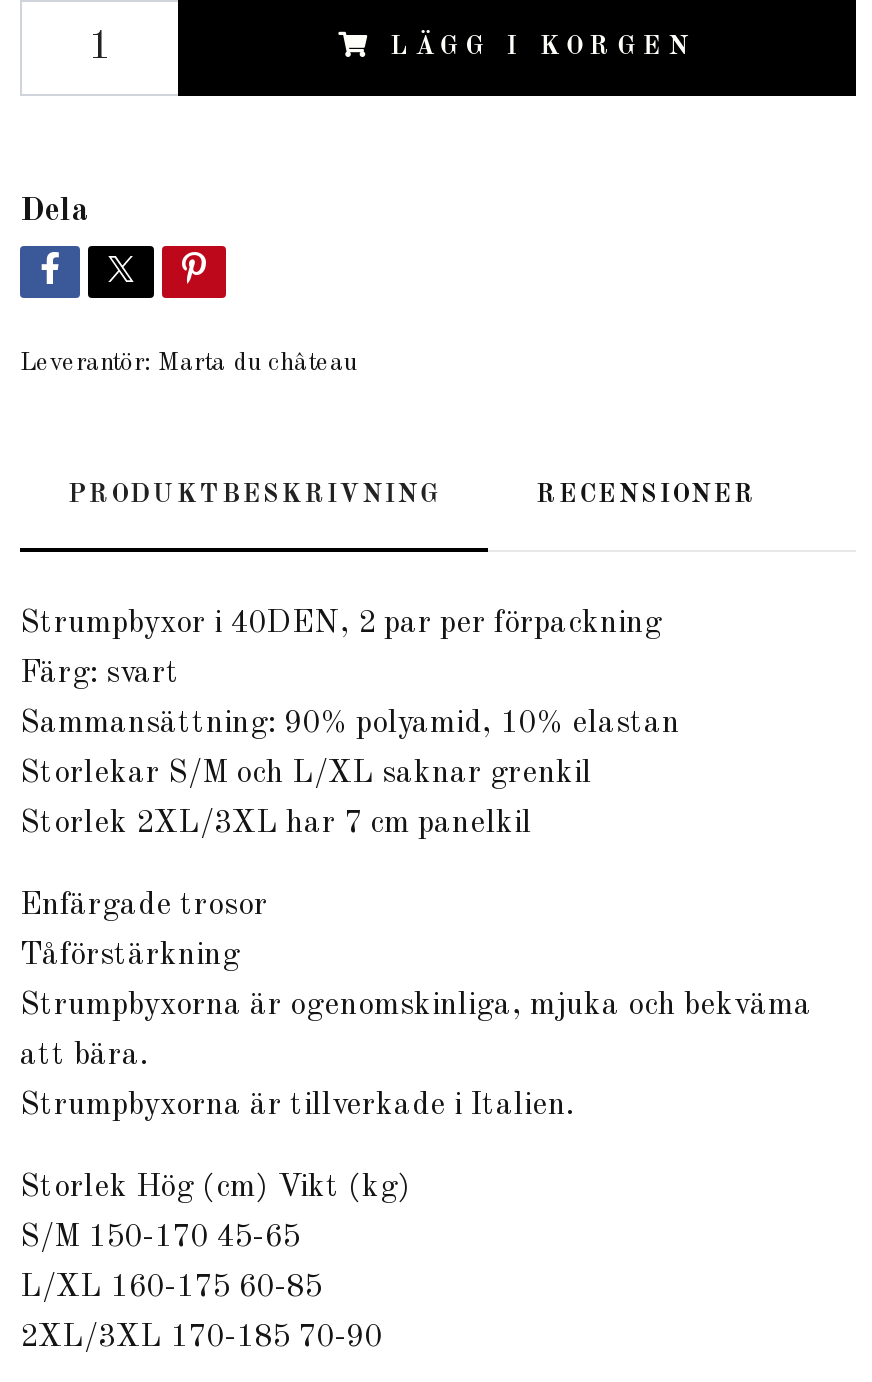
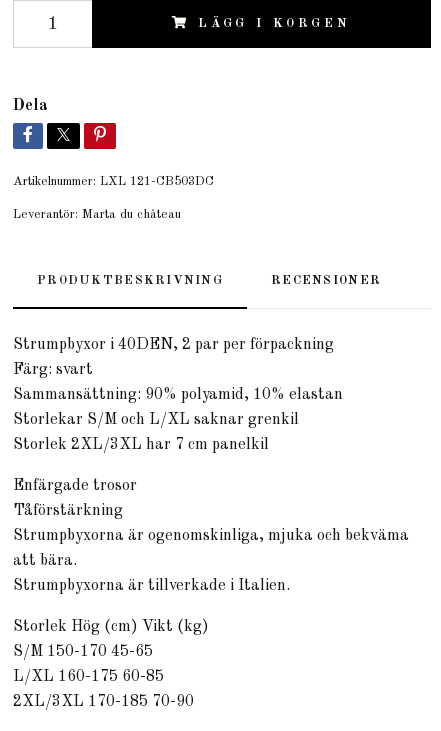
none -> [13,175,214,188] Artikelnummer: LXL 121-CB503DC

